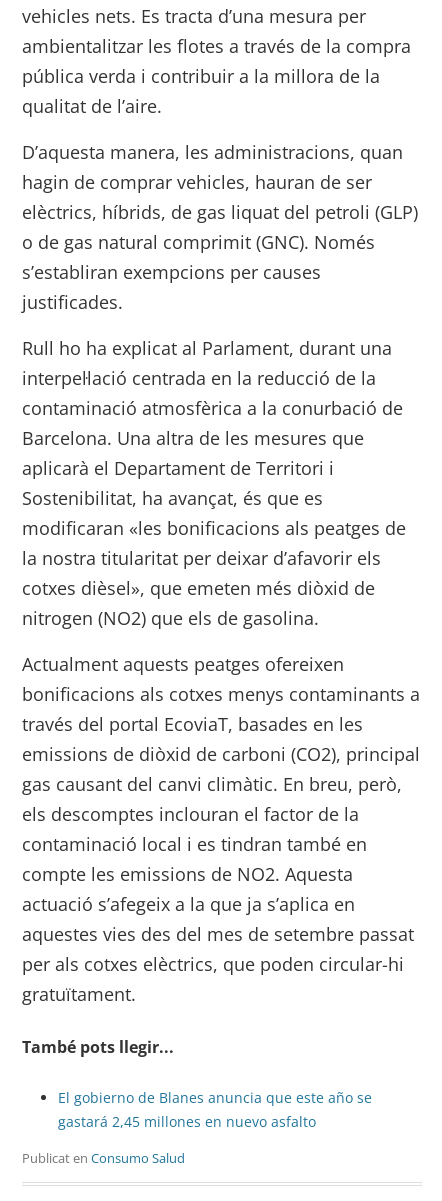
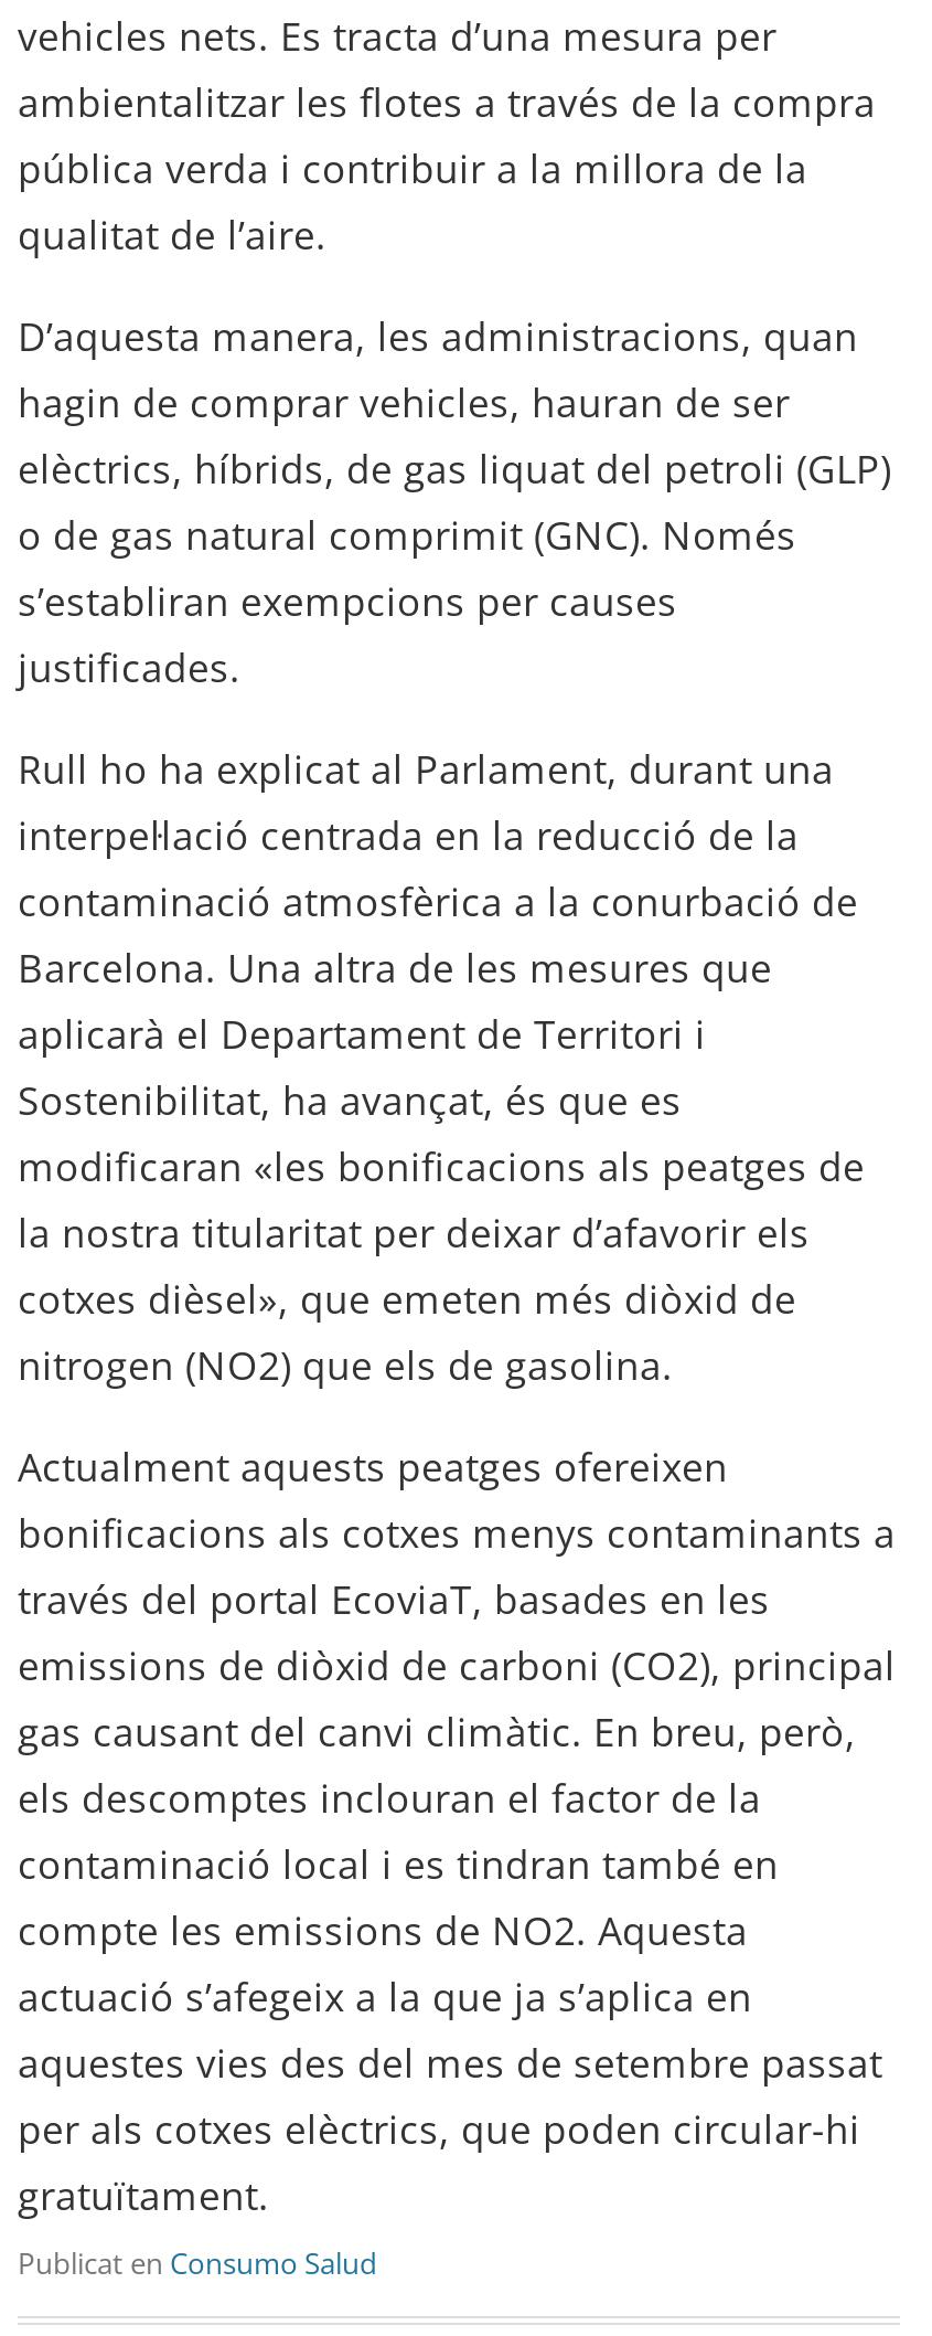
[22,1036,372,1131] També pots llegir... | El gobierno de Blanes anuncia que este año se | gastará 2,45 millones en nuevo asfalto -> none

